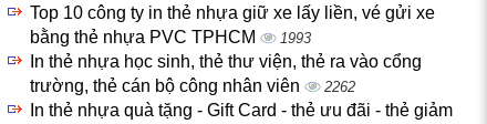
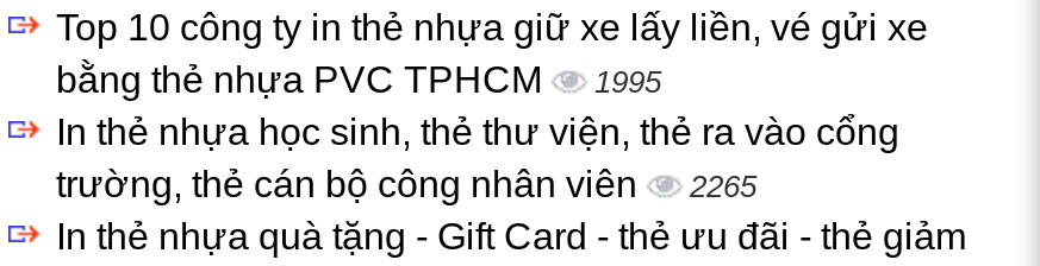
[30,28,311,46] bằng thẻ nhựa PVC TPHCM 1993 -> [56,59,661,100] bằng thẻ nhựa PVC TPHCM 1995
[30,76,355,95] trường, thẻ cán bộ công nhân viên 2262 -> [56,164,756,204] trường, thẻ cán bộ công nhân viên 2265

